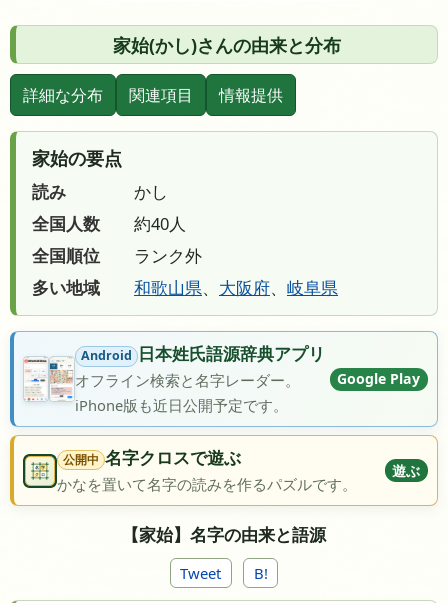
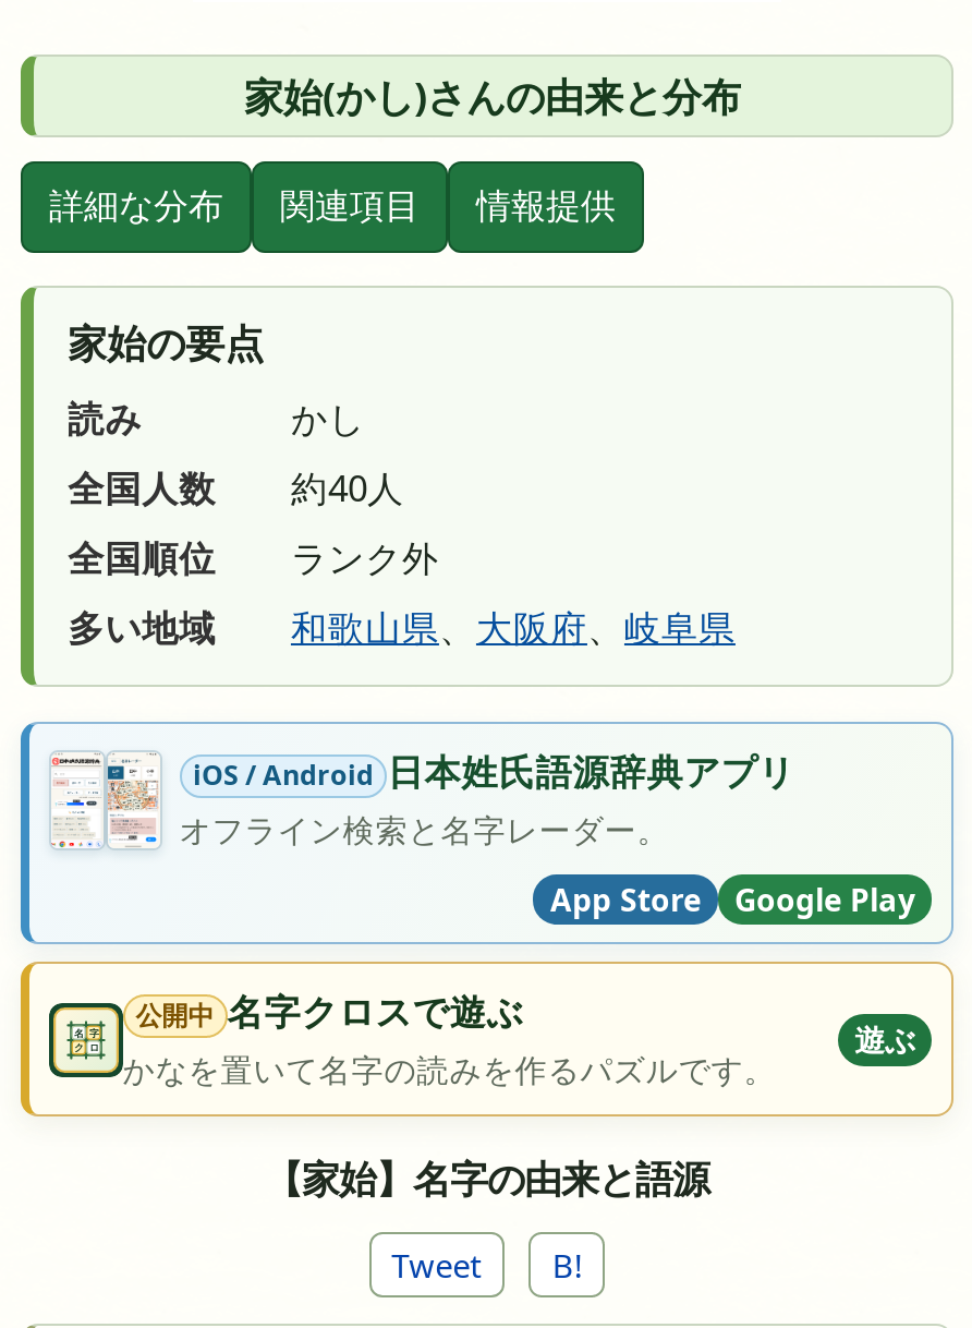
[24,342,325,402] [image] | Android 日本姓氏語源辞典アプリ -> [49,746,795,864] [image] | iOS / Android 日本姓氏語源辞典アプリ
moved [337,369,420,388] -> [734,879,915,920]: Google Play
[75,395,288,415] iPhone版も近日公開予定です。 -> [550,879,701,920] App Store

